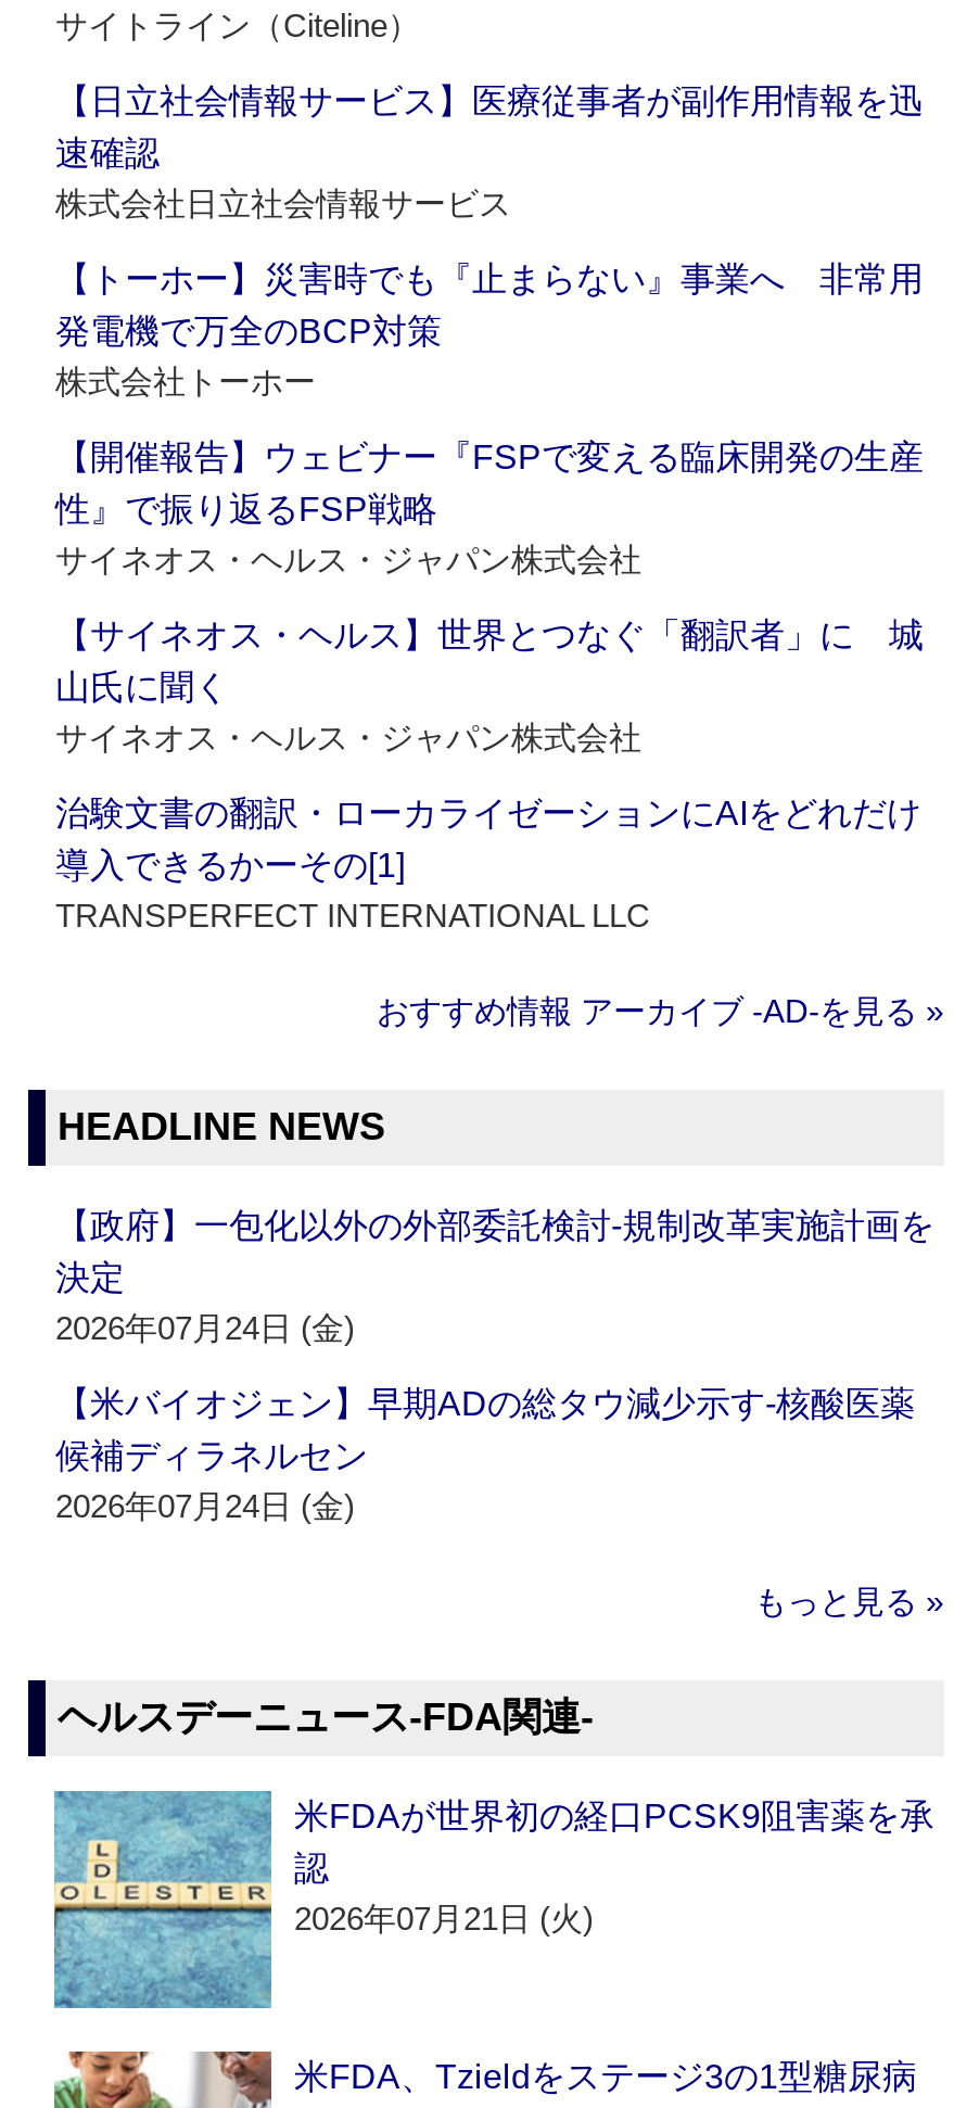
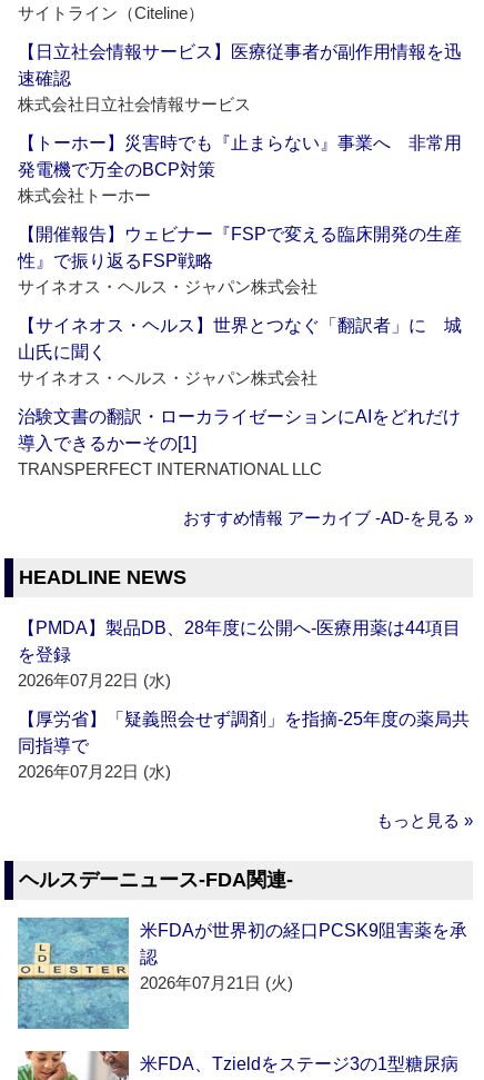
[55,1208,934,1347] 【政府】一包化以外の外部委託検討‐規制改革実施計画を | 決定 | 2026年07月24日 (金) -> [18,619,461,690] 【PMDA】製品DB、28年度に公開へ‐医療用薬は44項目 | を登録 | 2026年07月22日 (水)
[55,1386,915,1525] 【米バイオジェン】早期ADの総タウ減少示す‐核酸医薬 | 候補ディラネルセン | 2026年07月24日 (金) -> [18,710,470,781] 【厚労省】「疑義照会せず調剤」を指摘‐25年度の薬局共 | 同指導で | 2026年07月22日 (水)

